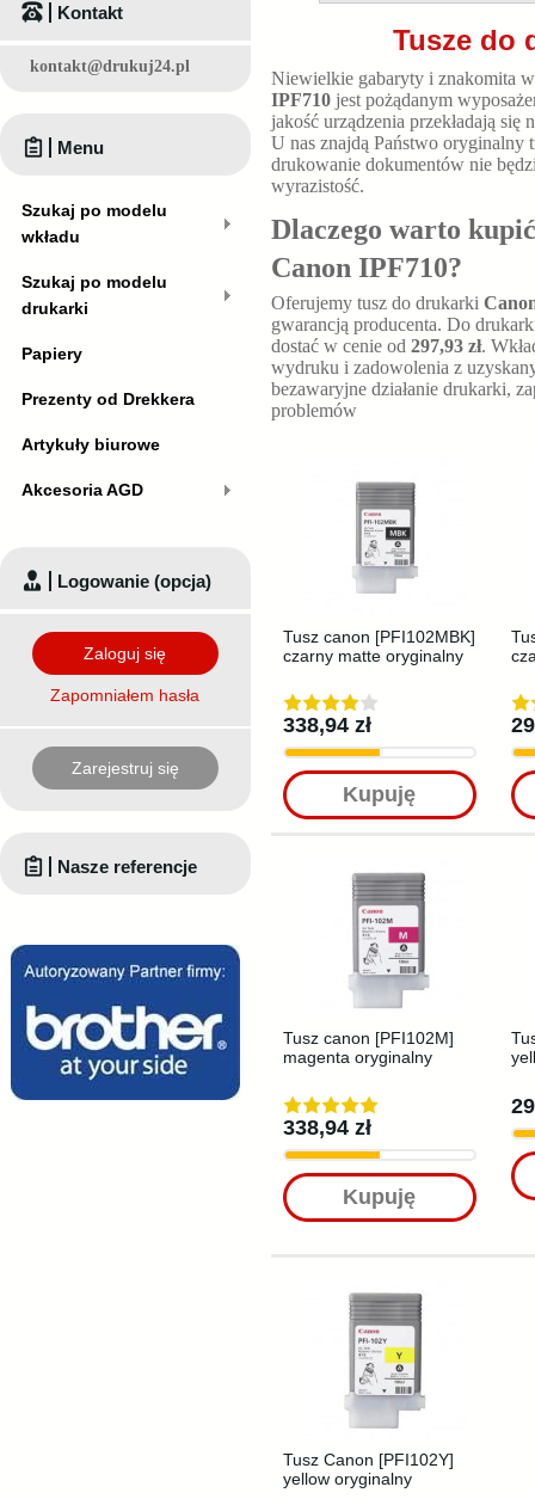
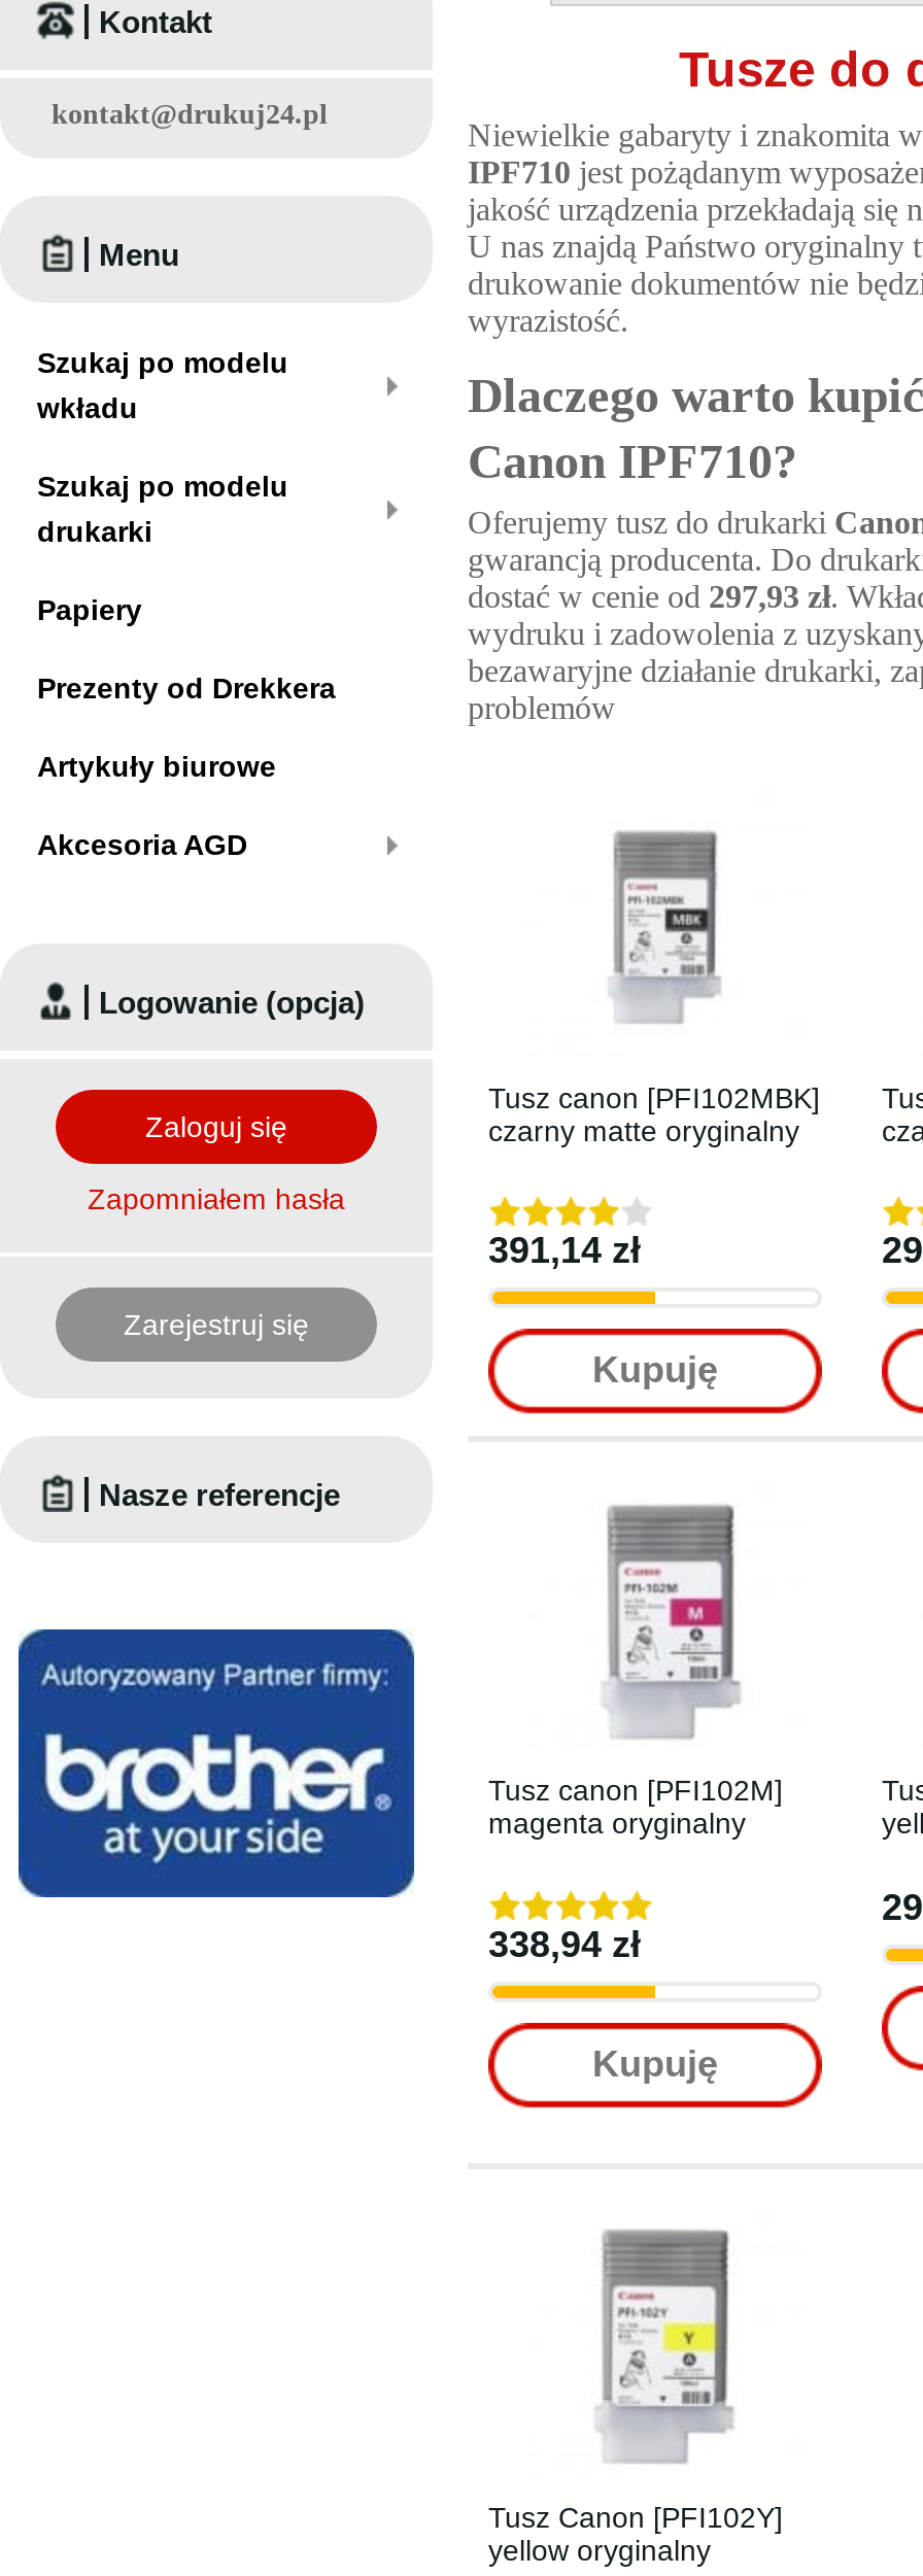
[283,713,371,737] 338,94 zł -> [488,1230,641,1271] 391,14 zł

